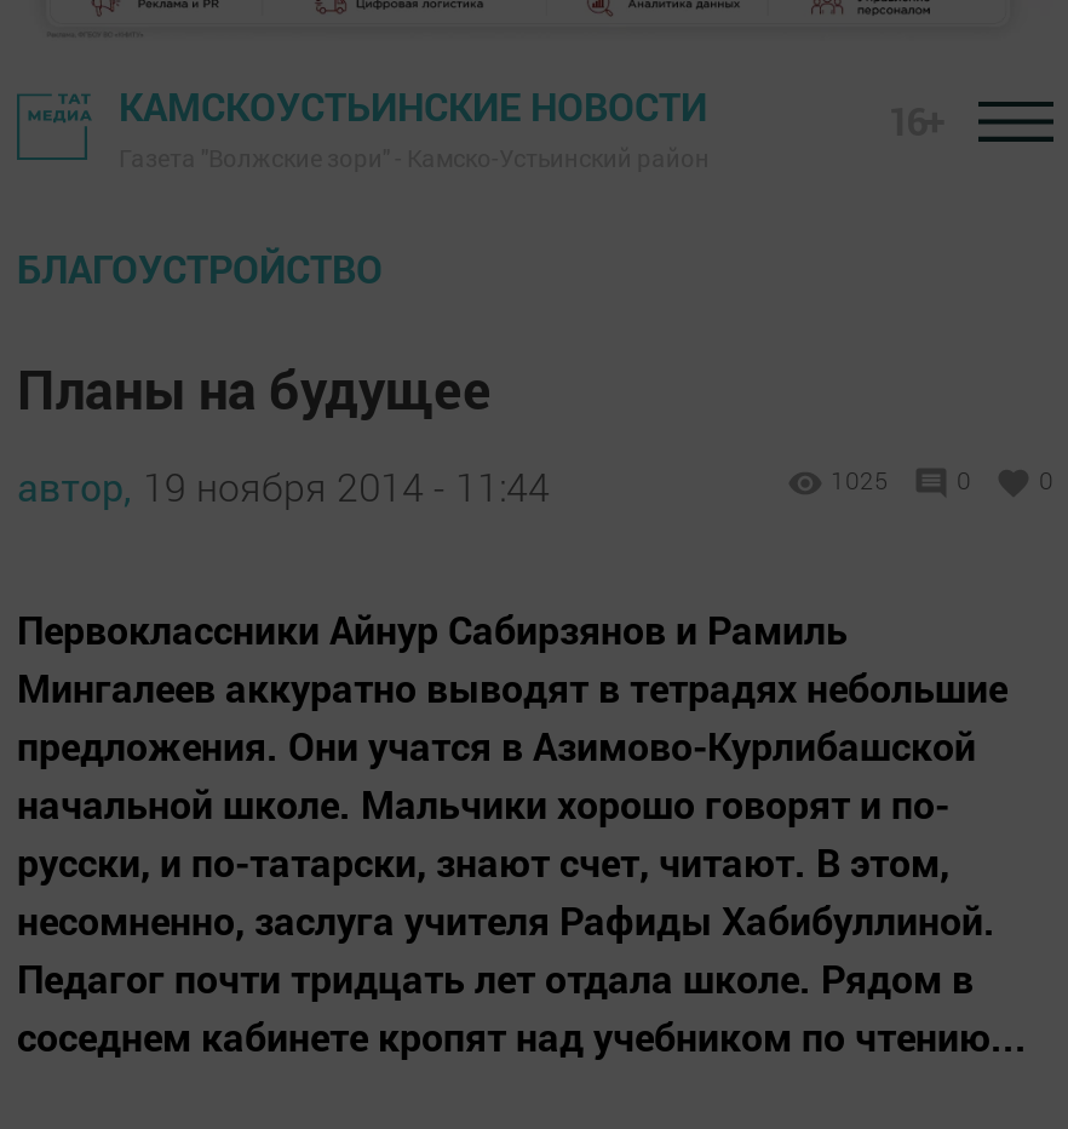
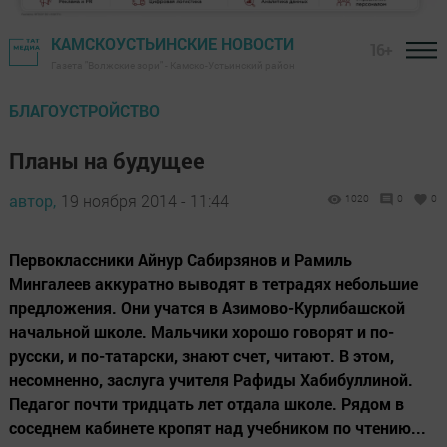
[831,466,889,497] 1025 -> [345,192,369,205] 1020

